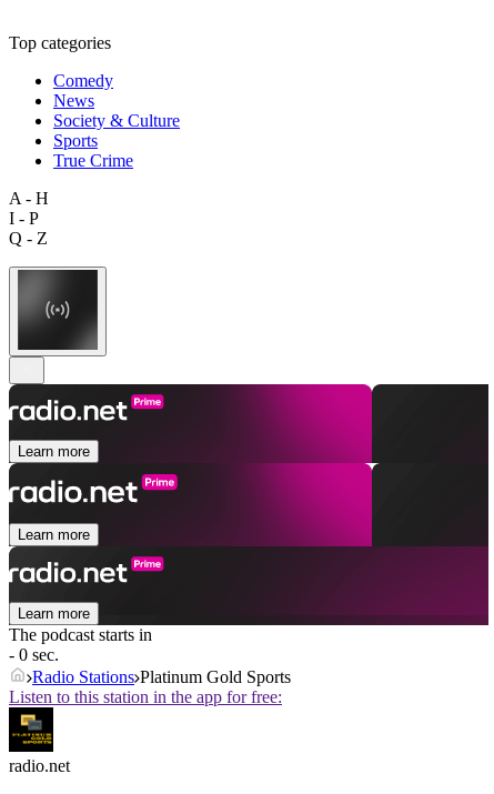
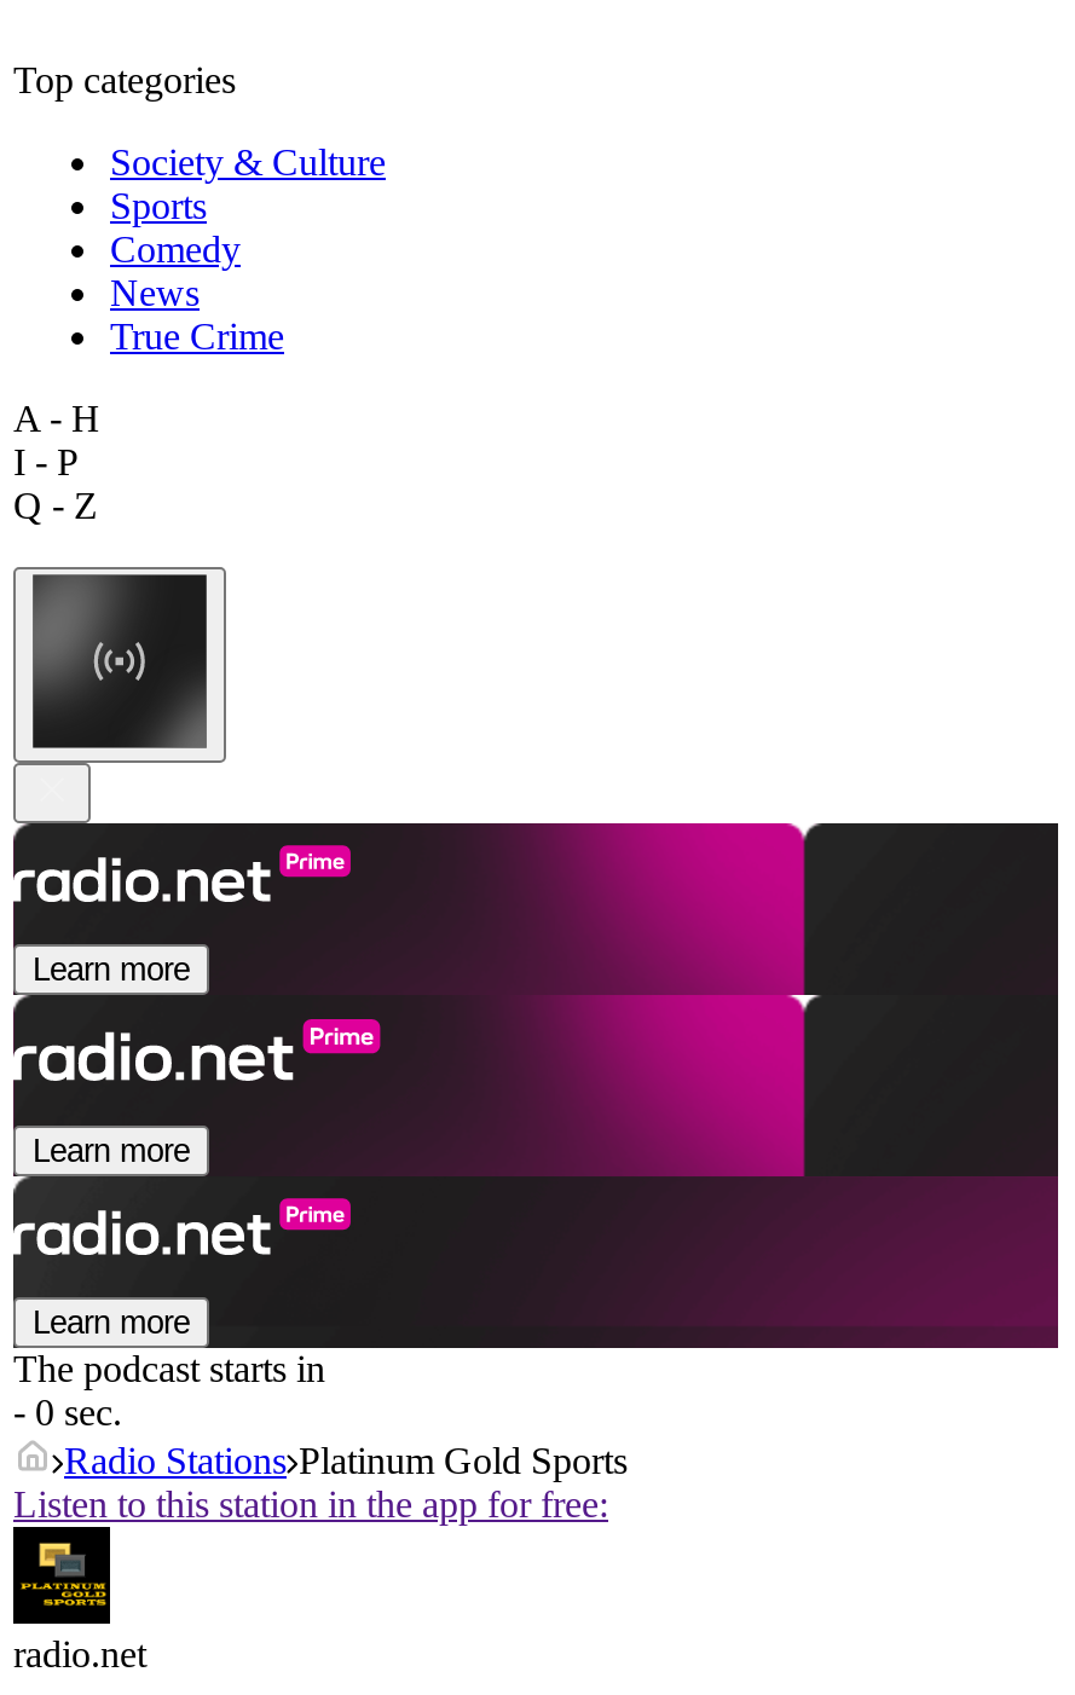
moved [53,71,113,110] -> [110,228,241,313]: Comedy | News
moved [53,111,180,150] -> [110,141,386,226]: Society & Culture | Sports

